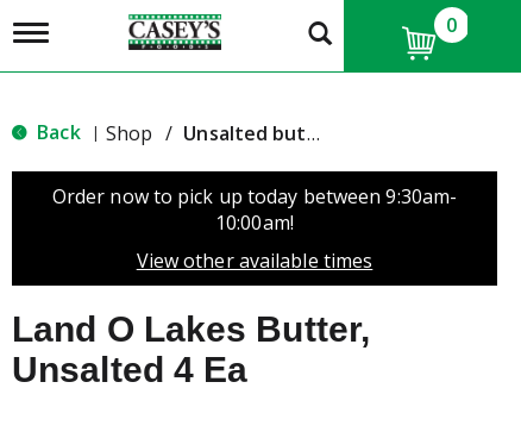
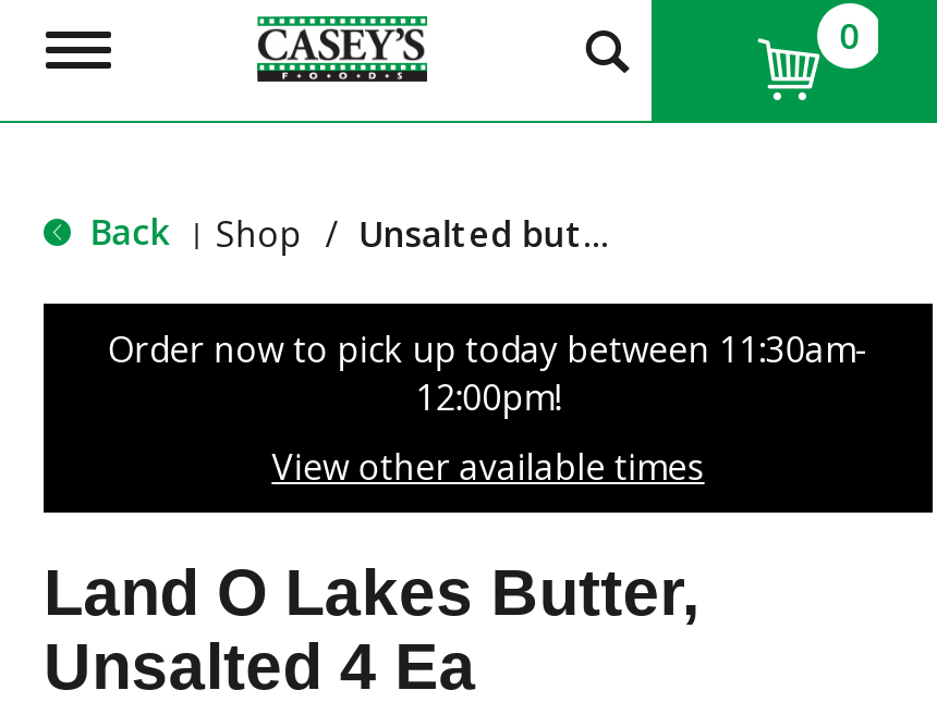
[52,183,457,236] Order now to pick up today between 9:30am- | 10:00am! -> [107,325,869,421] Order now to pick up today between 11:30am- | 12:00pm!

